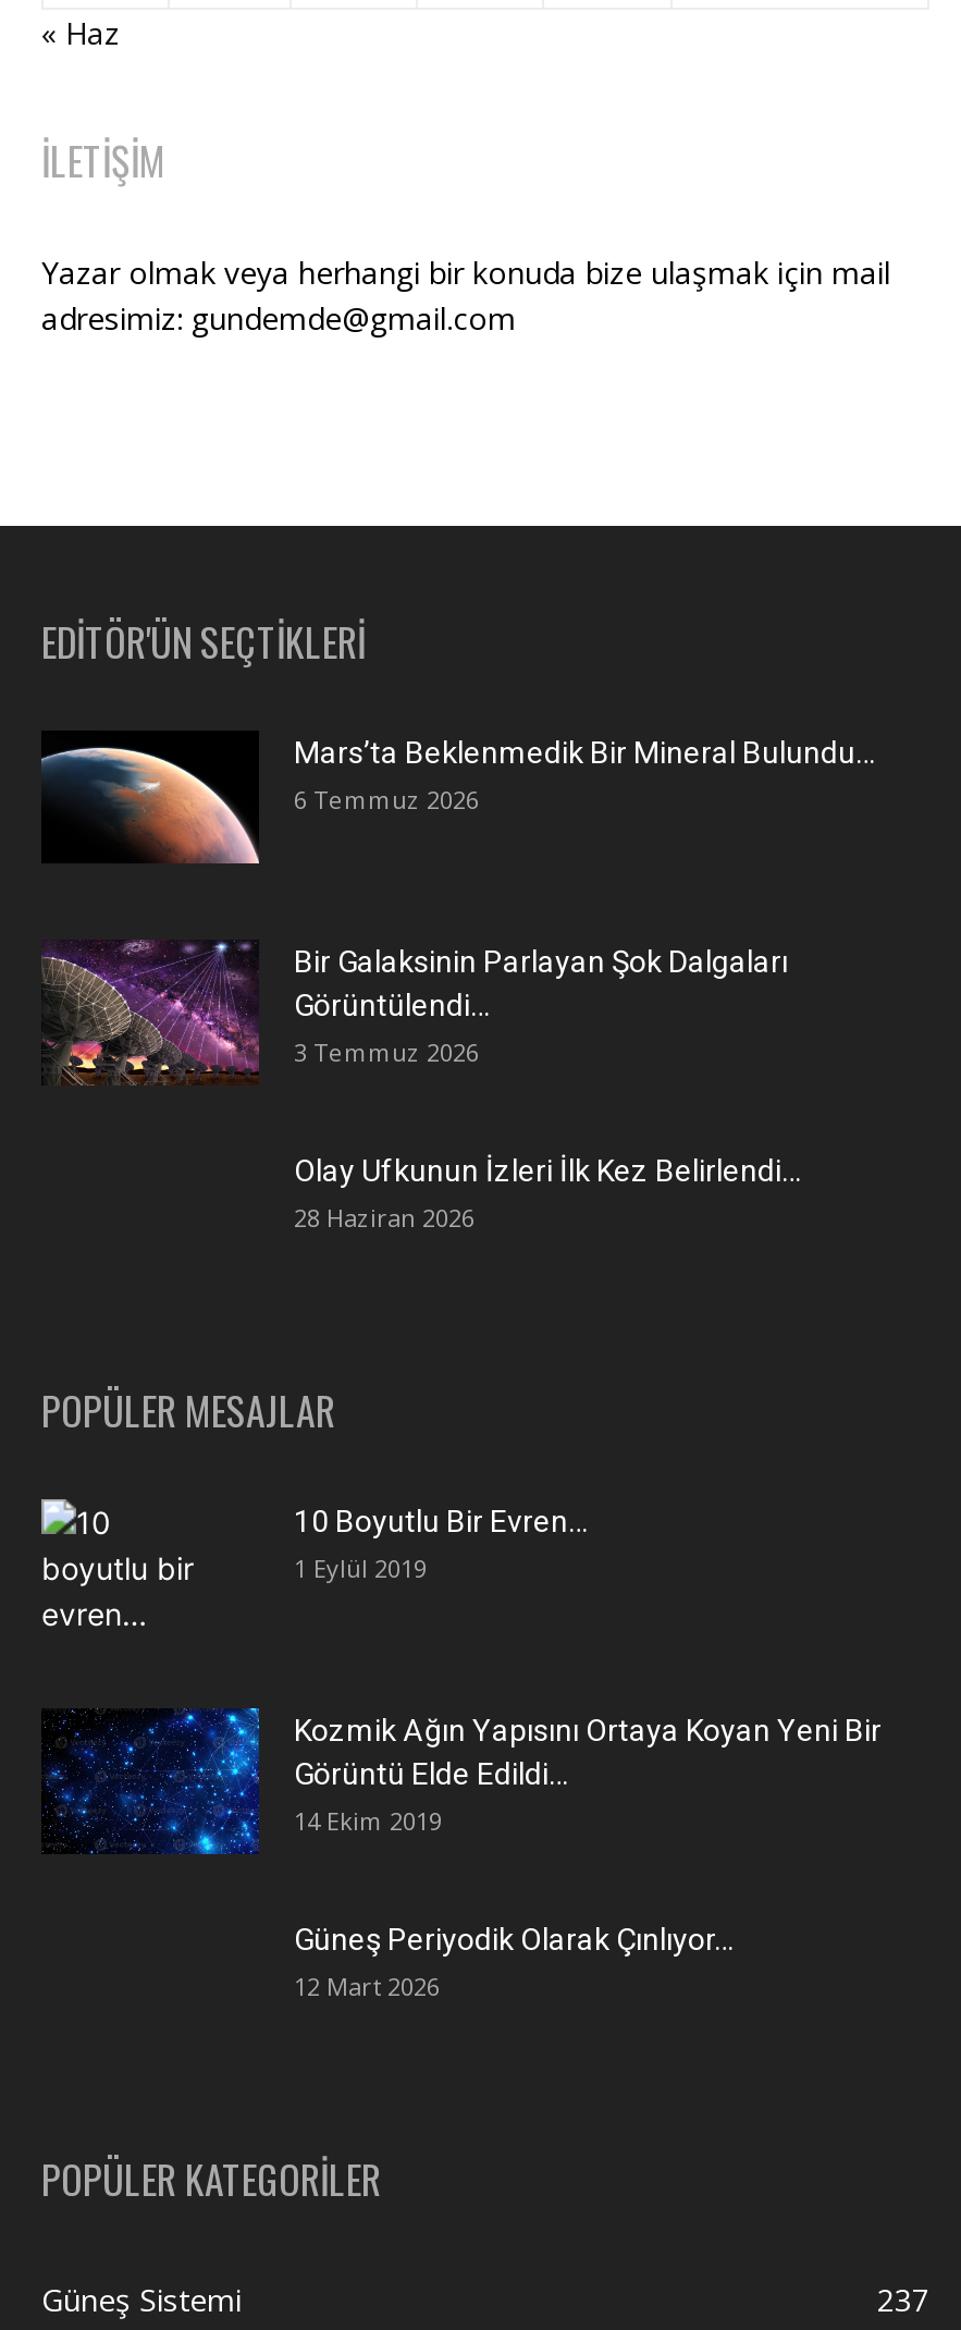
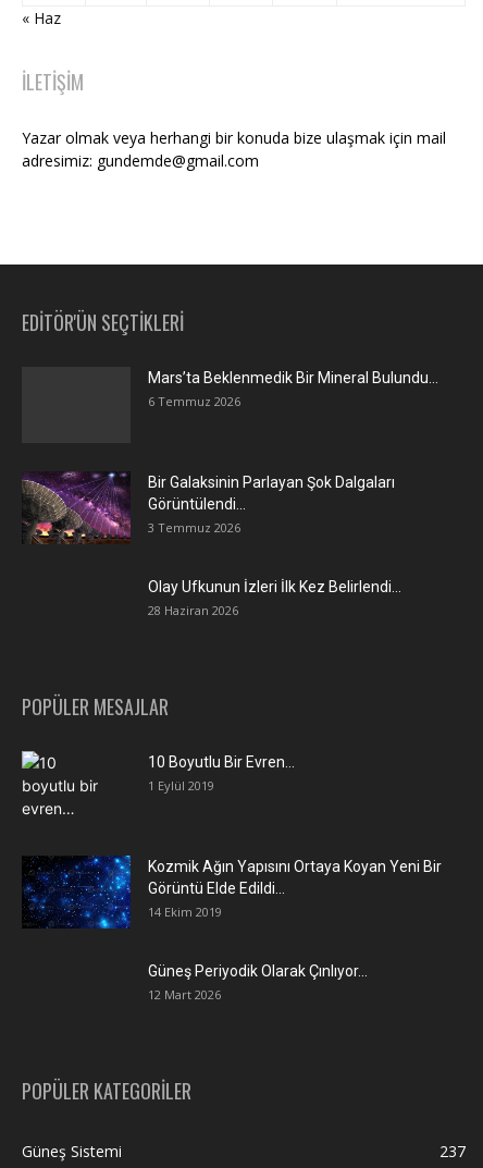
[41,733,261,866] [image] -> none

